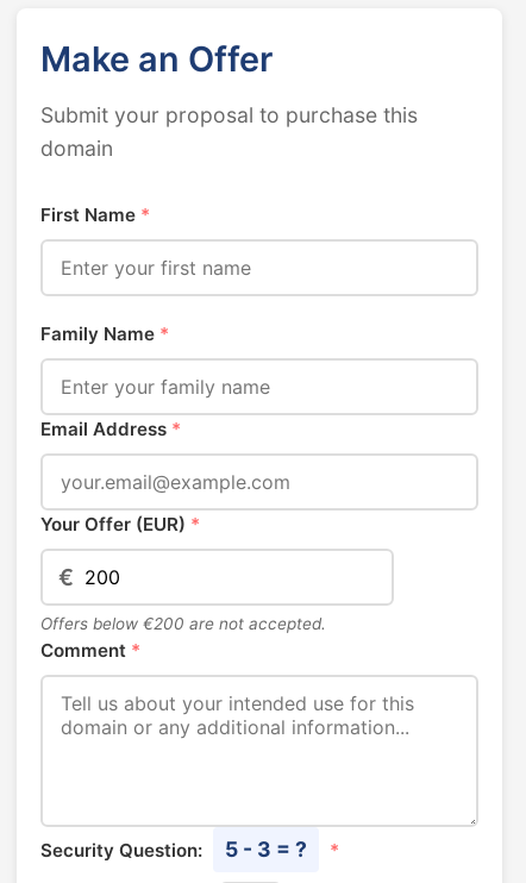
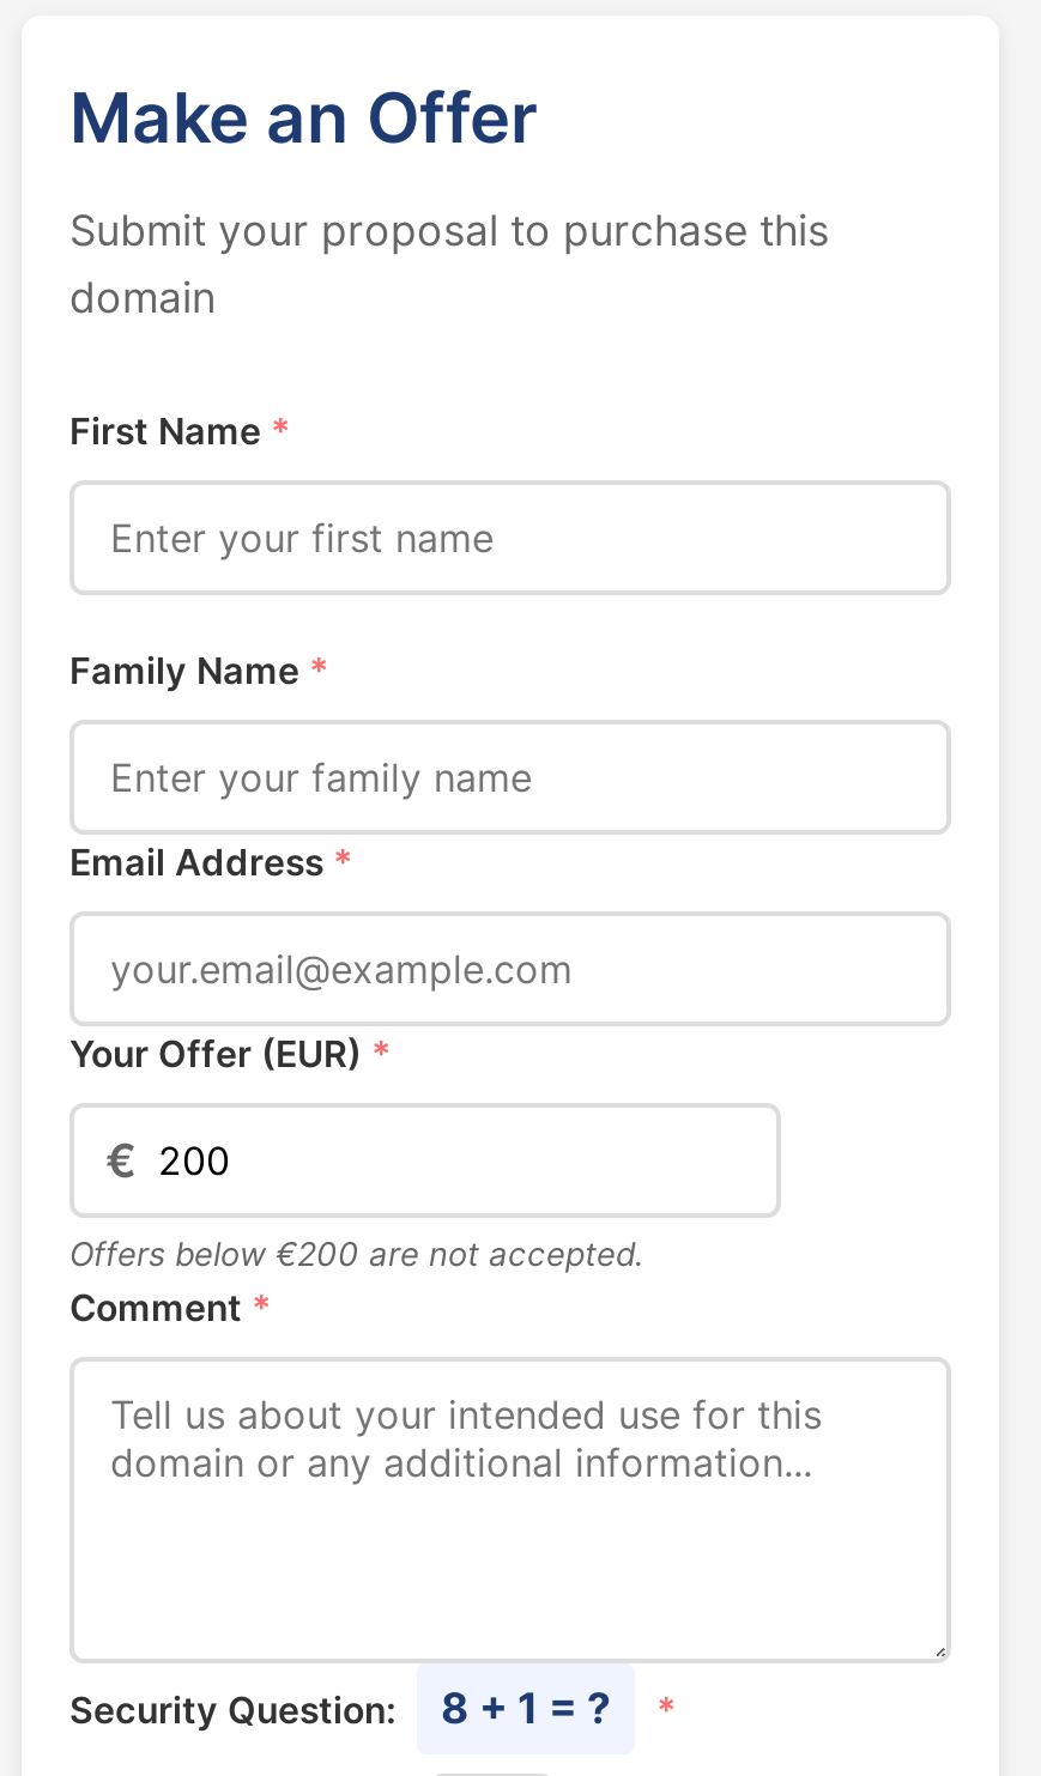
[225,837,307,862] 5 - 3 = ? -> [441,1683,611,1733] 8 + 1 = ?

